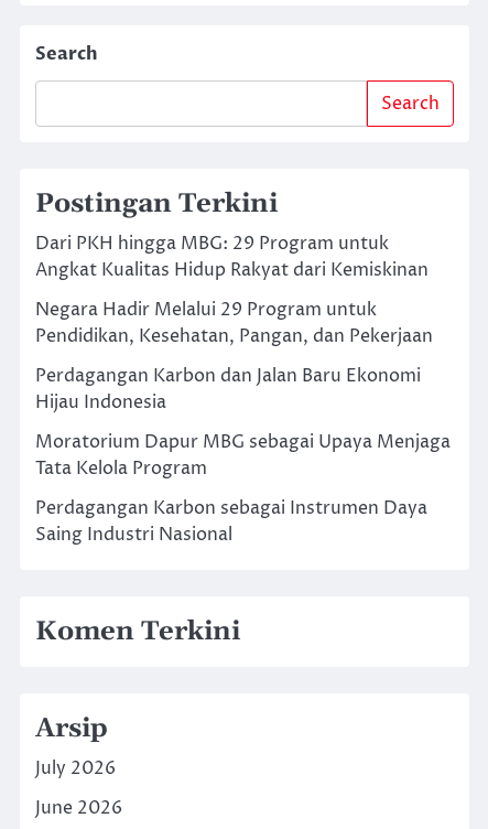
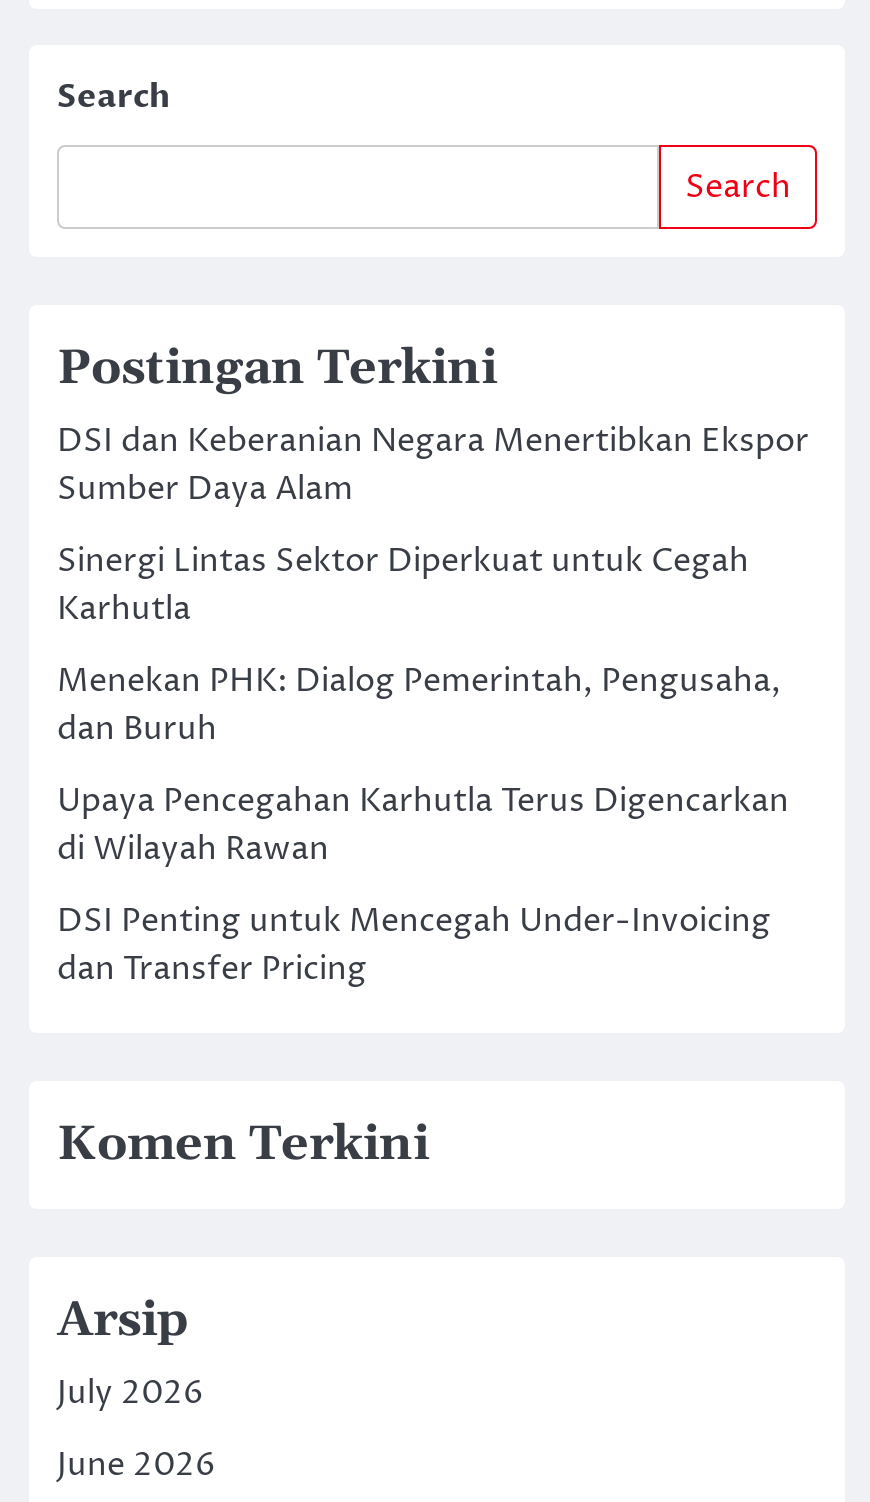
[35,232,429,282] Dari PKH hingga MBG: 29 Program untuk | Angkat Kualitas Hidup Rakyat dari Kemiskinan -> [57,419,809,511] DSI dan Keberanian Negara Menertibkan Ekspor | Sumber Daya Alam
[35,298,433,348] Negara Hadir Melalui 29 Program untuk | Pendidikan, Kesehatan, Pangan, dan Pekerjaan -> [57,539,749,631] Sinergi Lintas Sektor Diperkuat untuk Cegah | Karhutla
[35,364,421,415] Perdagangan Karbon dan Jalan Baru Ekonomi | Hijau Indonesia -> [57,659,781,751] Menekan PHK: Dialog Pemerintah, Pengusaha, | dan Buruh
[35,430,451,481] Moratorium Dapur MBG sebagai Upaya Menjaga | Tata Kelola Program -> [57,779,789,871] Upaya Pencegahan Karhutla Terus Digencarkan | di Wilayah Rawan
[35,496,427,547] Perdagangan Karbon sebagai Instrumen Daya | Saing Industri Nasional -> [57,899,771,991] DSI Penting untuk Mencegah Under-Invoicing | dan Transfer Pricing

